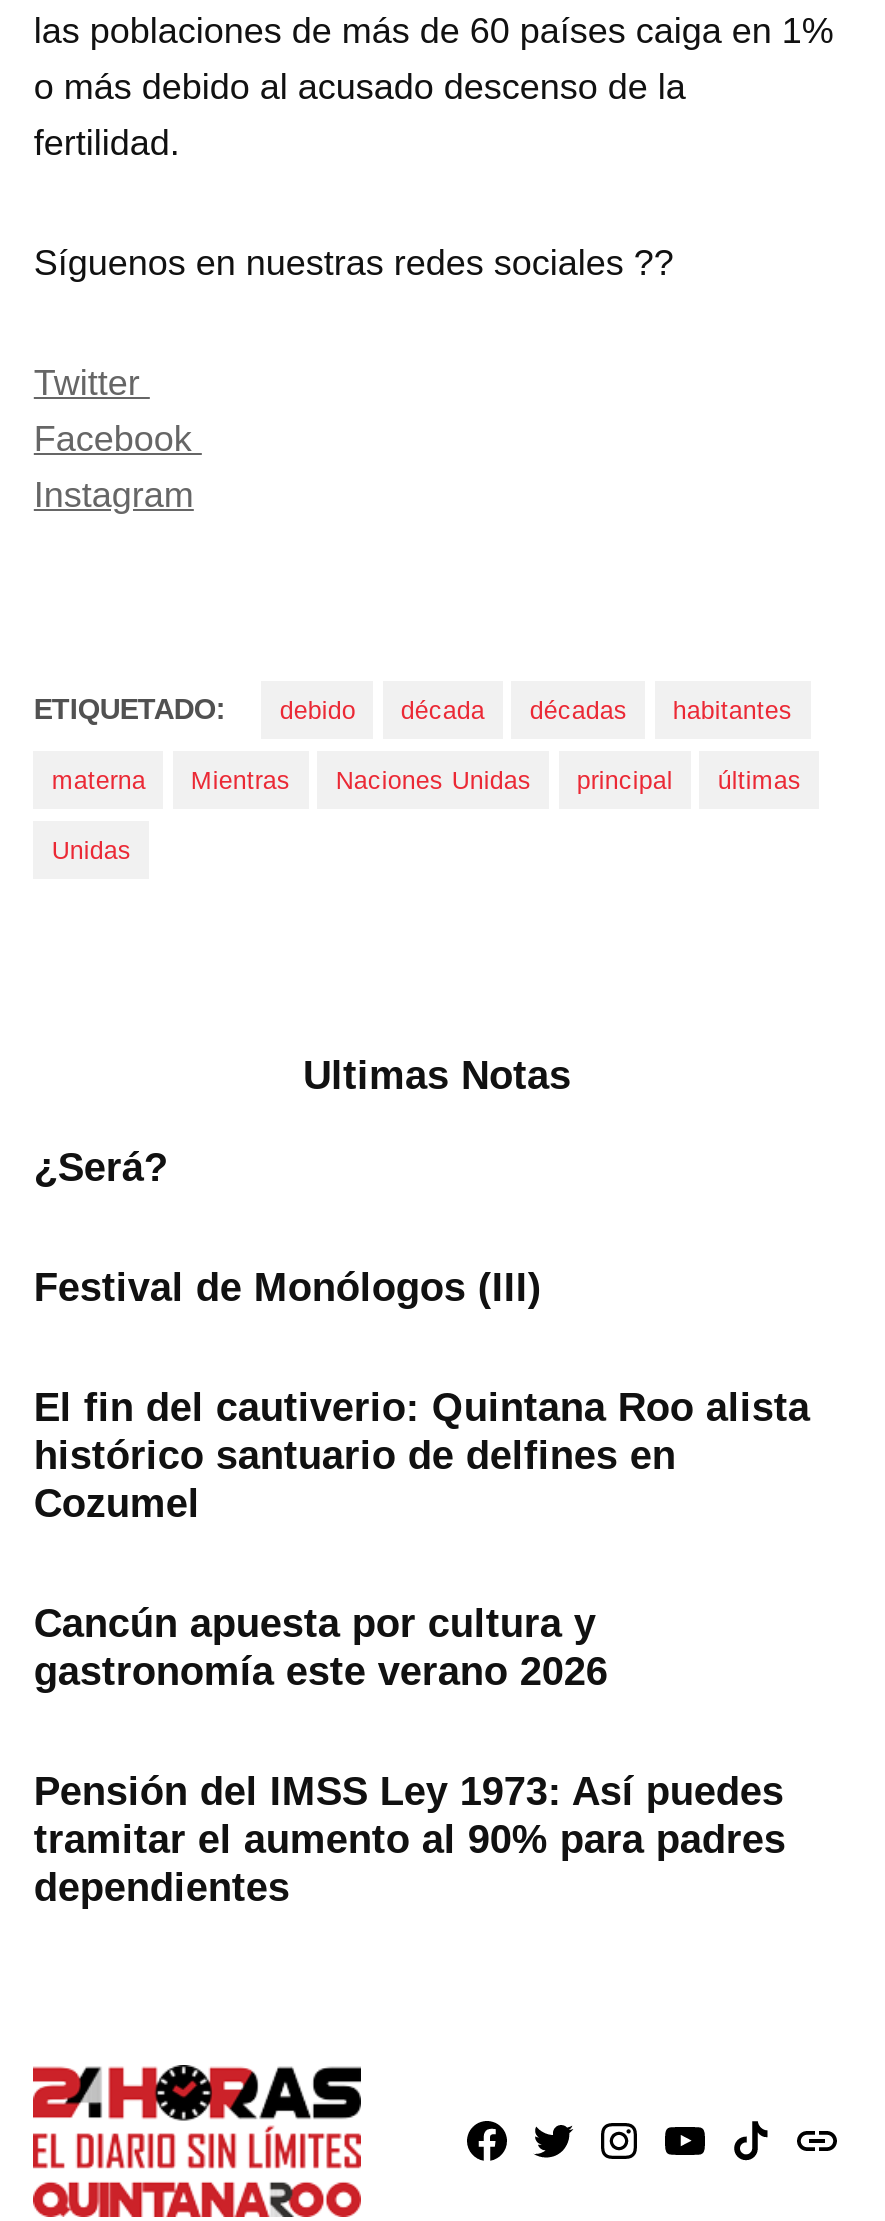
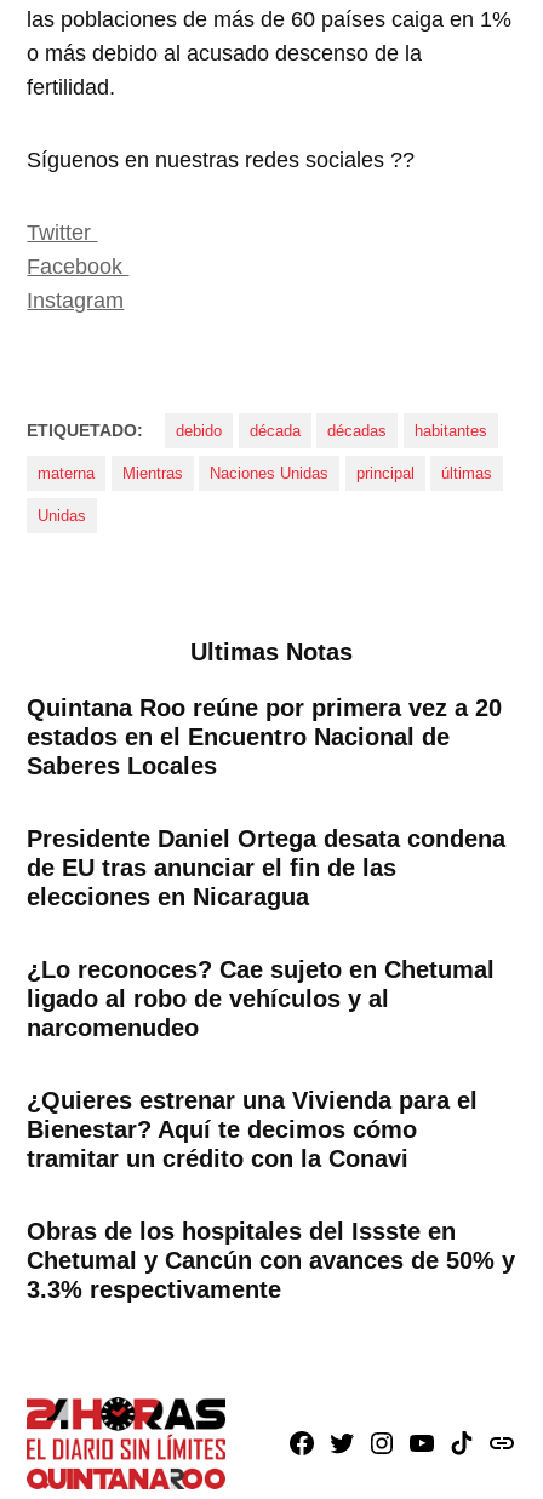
[34,1146,168,1190] ¿Será? -> [27,695,502,780] Quintana Roo reúne por primera vez a 20 | estados en el Encuentro Nacional de | Saberes Locales
[34,1266,542,1310] Festival de Monólogos (III) -> [27,826,506,910] Presidente Daniel Ortega desata condena | de EU tras anunciar el fin de las | elecciones en Nicaragua
[34,1386,810,1526] El fin del cautiverio: Quintana Roo alista | histórico santuario de delfines en | Cozumel -> [27,956,495,1041] ¿Lo reconoces? Cae sujeto en Chetumal | ligado al robo de vehículos y al | narcomenudeo
[34,1602,608,1694] Cancún apuesta por cultura y | gastronomía este verano 2026 -> [27,1087,478,1172] ¿Quieres estrenar una Vivienda para el | Bienestar? Aquí te decimos cómo | tramitar un crédito con la Conavi
[34,1770,786,1910] Pensión del IMSS Ley 1973: Así puedes | tramitar el aumento al 90% para padres | dependientes -> [27,1218,516,1303] Obras de los hospitales del Issste en | Chetumal y Cancún con avances de 50% y | 3.3% respectivamente

